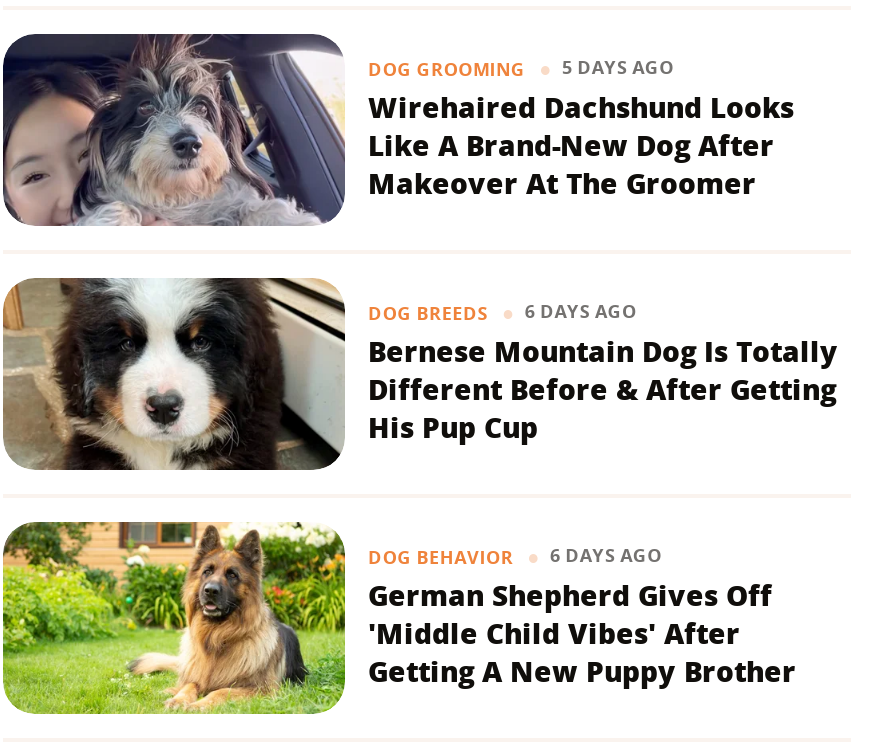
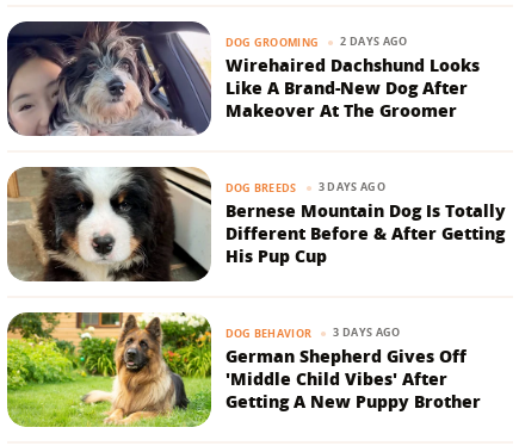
[368,54,674,81] DOG GROOMING 5 DAYS AGO -> [225,34,407,50] DOG GROOMING 2 DAYS AGO
[368,298,637,325] DOG BREEDS 6 DAYS AGO -> [225,179,385,195] DOG BREEDS 3 DAYS AGO
[368,542,662,569] DOG BEHAVIOR 6 DAYS AGO -> [225,325,400,341] DOG BEHAVIOR 3 DAYS AGO

